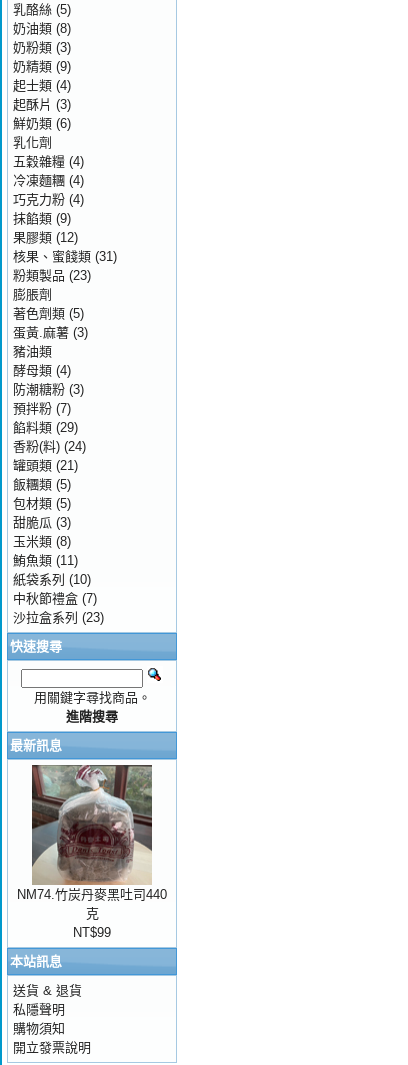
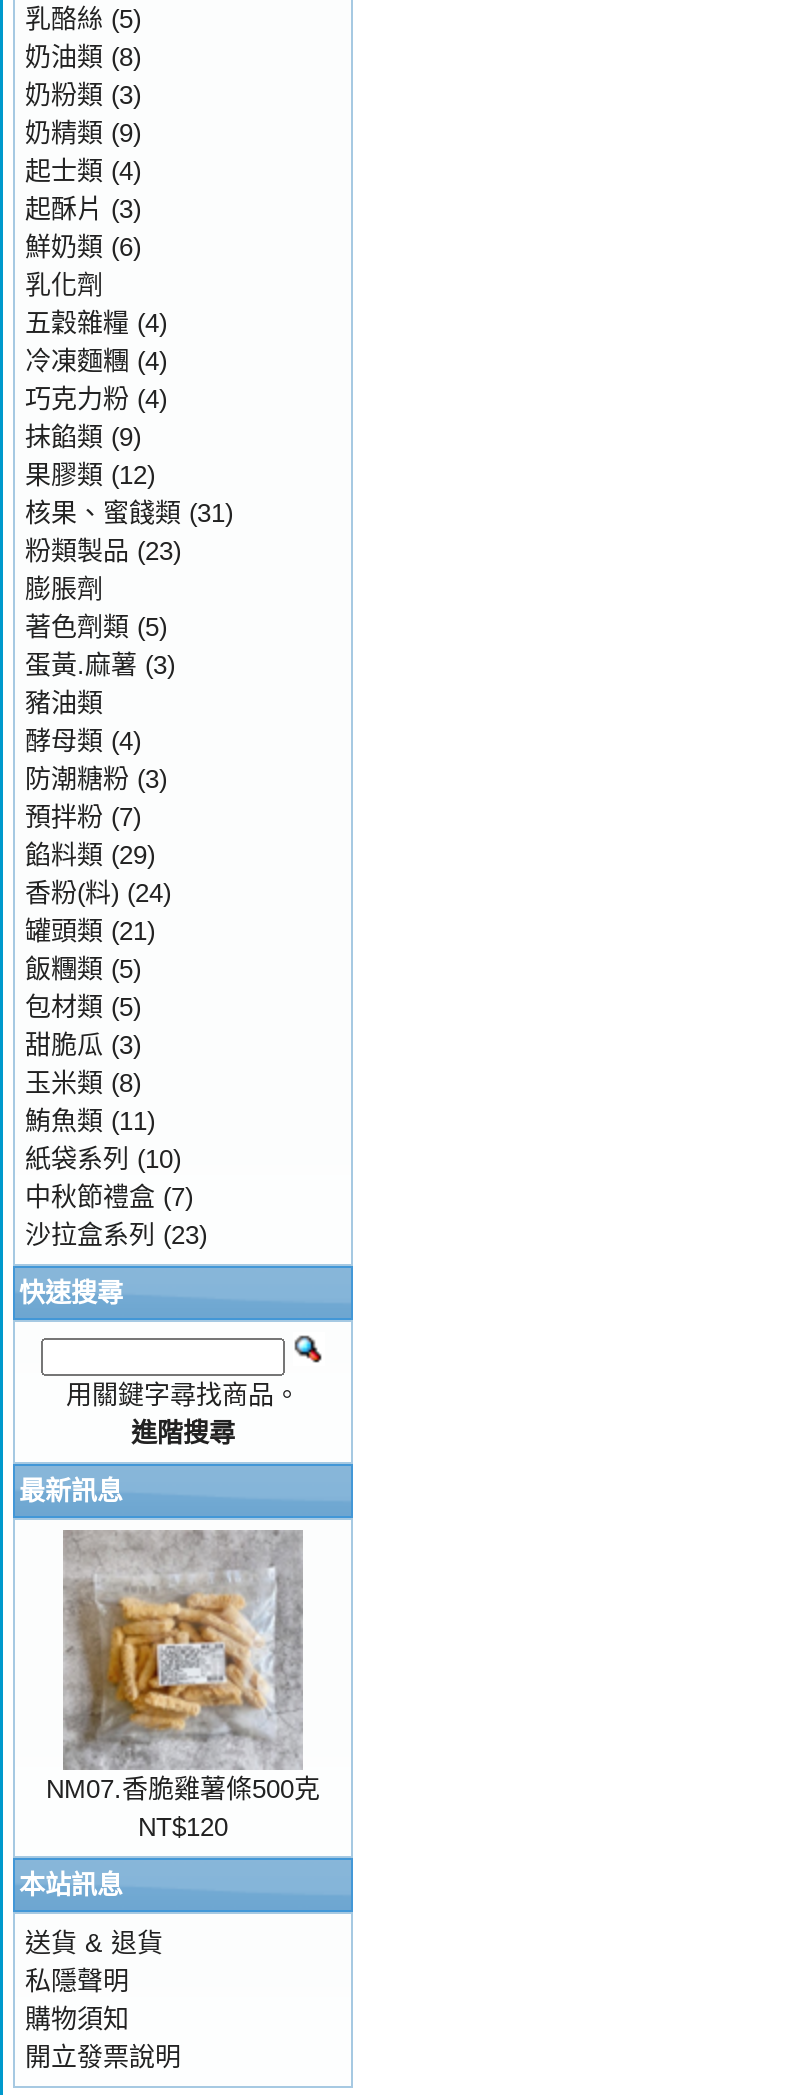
[17,765,167,940] [image] | NM74.竹炭丹麥黑吐司440 | 克 | NT$99 -> [46,1528,320,1842] [image] | NM07.香脆雞薯條500克 | NT$120

